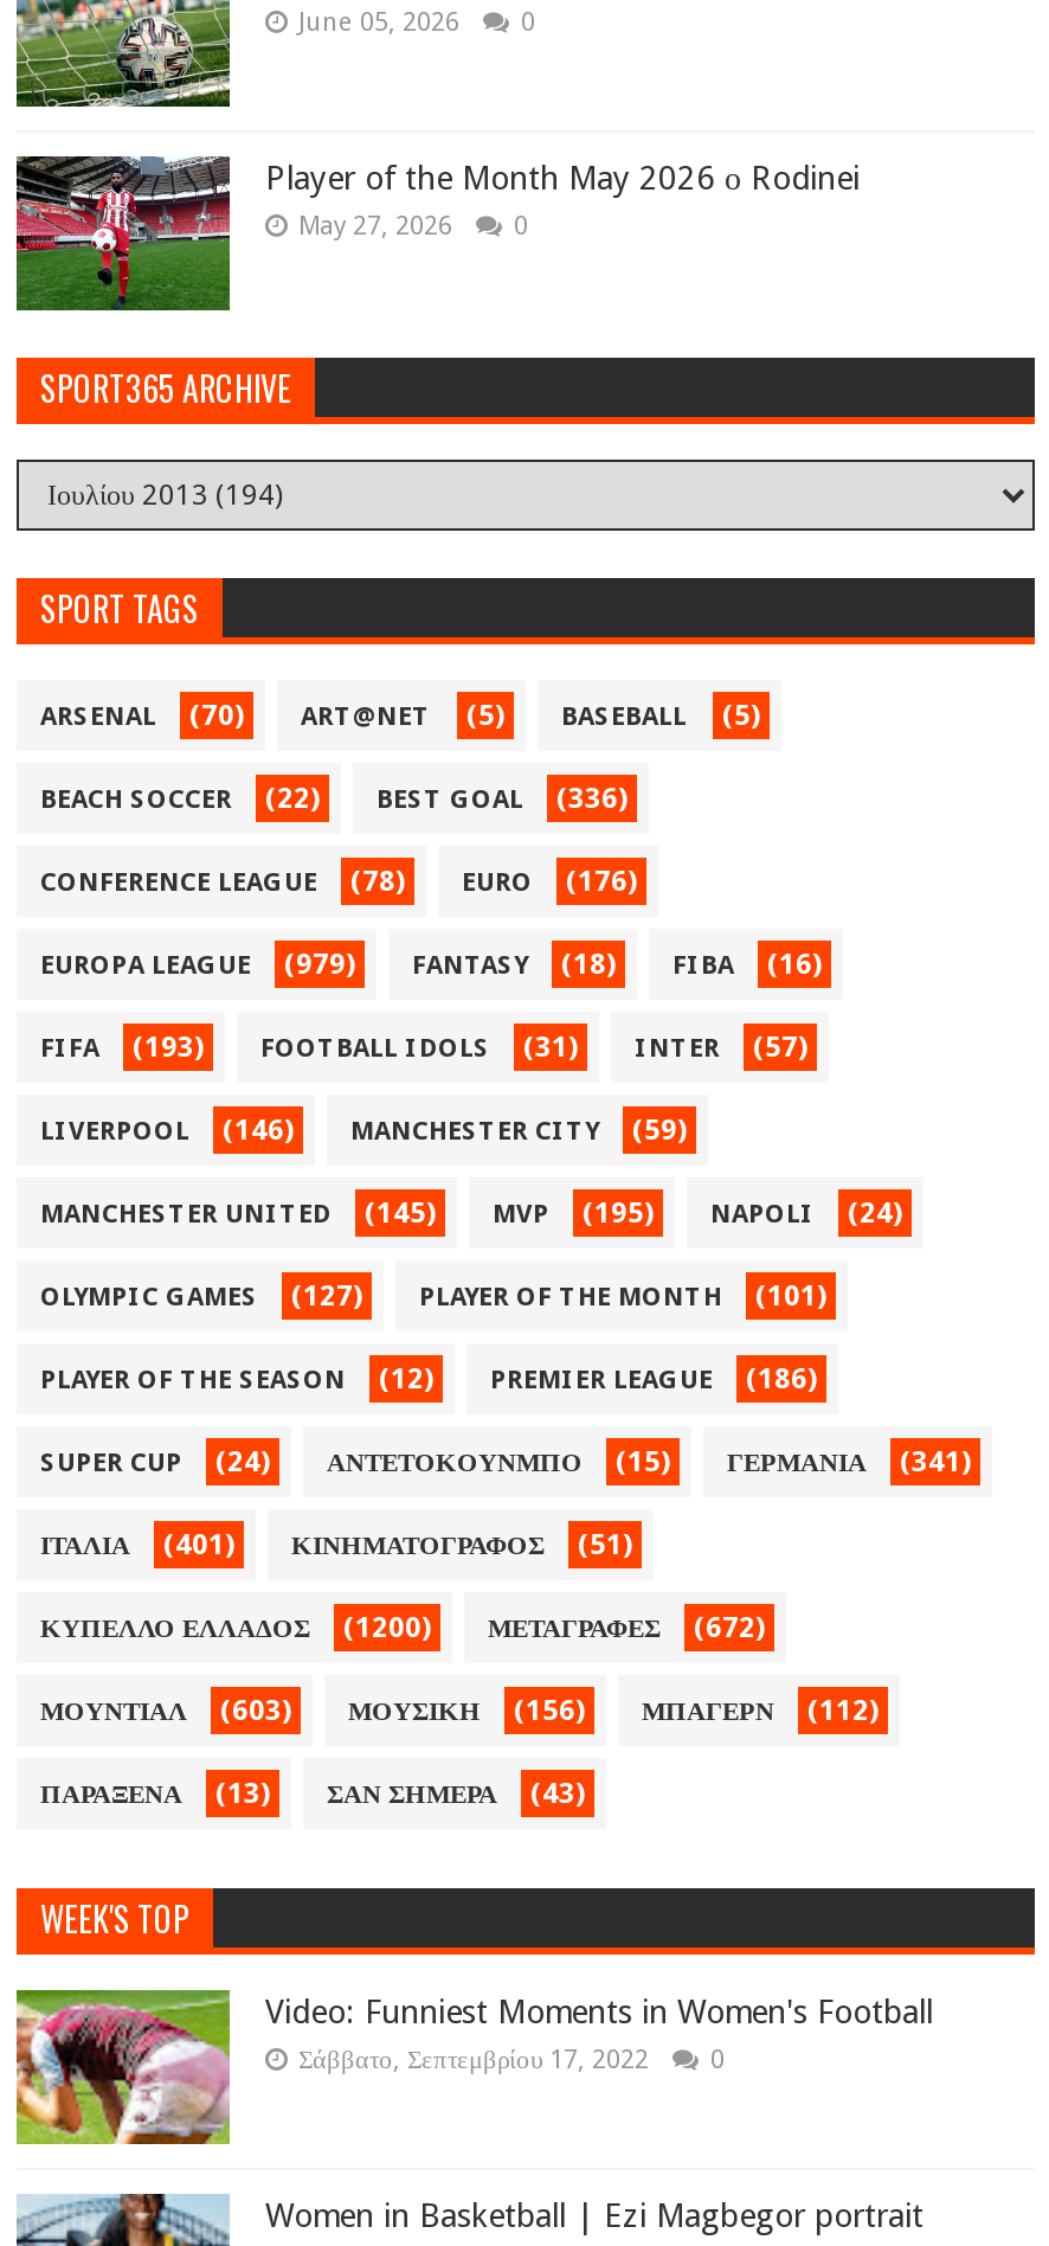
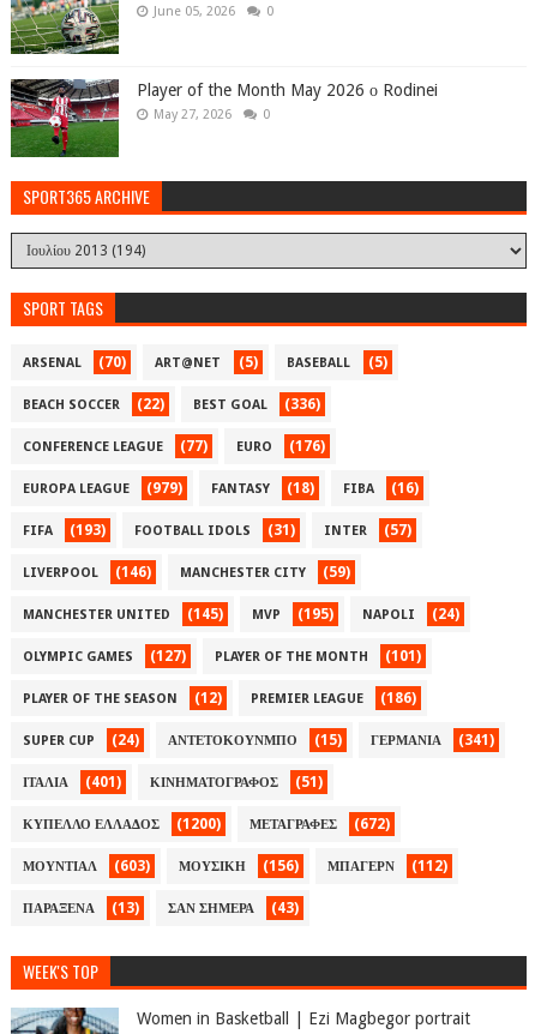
[40,865,637,898] CONFERENCE LEAGUE (78) EURO (176) -> [23,438,325,455] CONFERENCE LEAGUE (77) EURO (176)
[14,1988,933,2158] [image] | Video: Funniest Moments in Women's Football | Σάββατο, Σεπτεμβρίου 17, 2022 | 0 -> none

